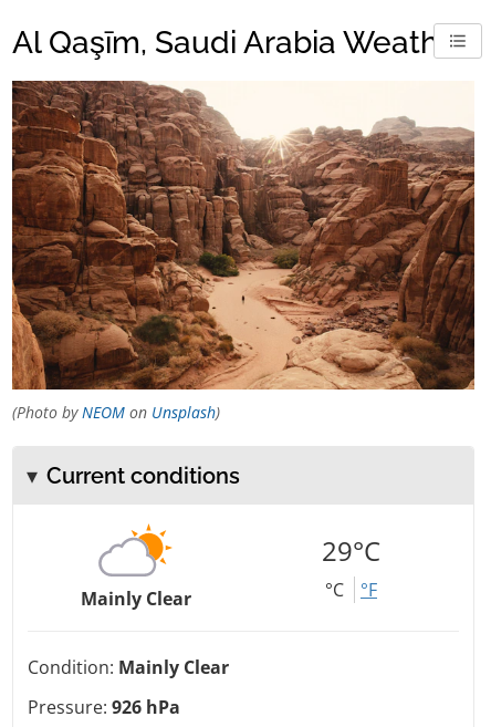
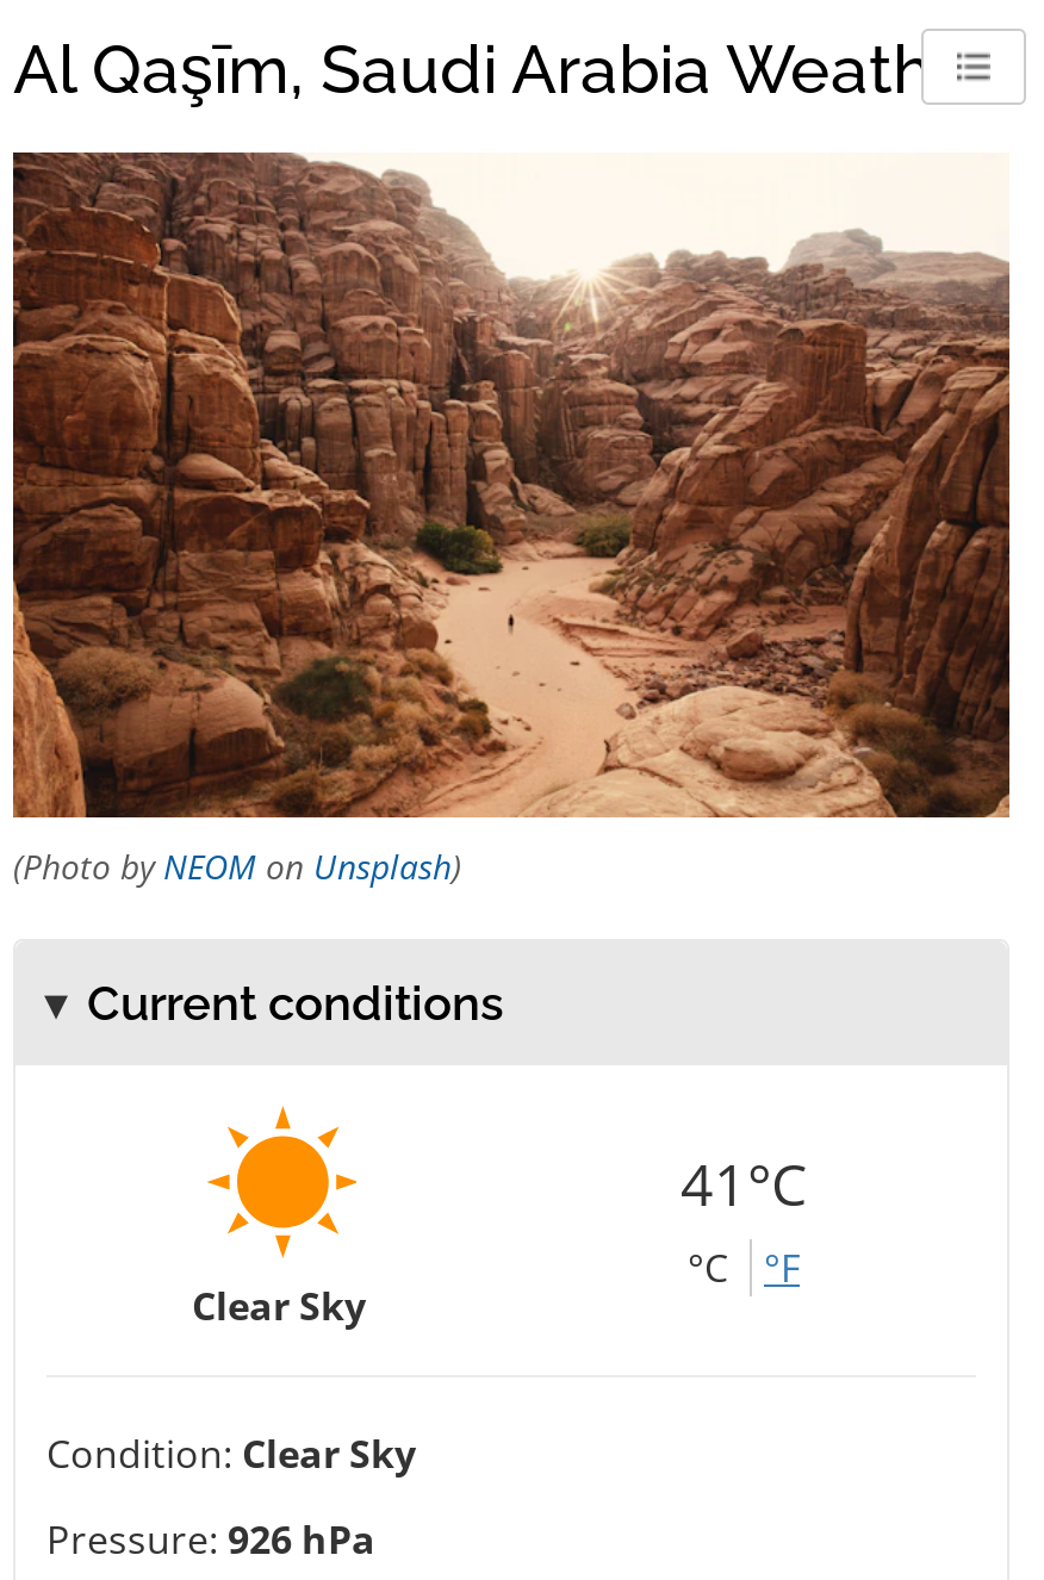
[80,523,191,610] [image] | Mainly Clear -> [192,1106,366,1331] [image] | Clear Sky
[322,532,380,569] 29°C -> [681,1144,807,1223] 41°C
[28,655,229,679] Condition: Mainly Clear -> [46,1427,416,1479] Condition: Clear Sky

